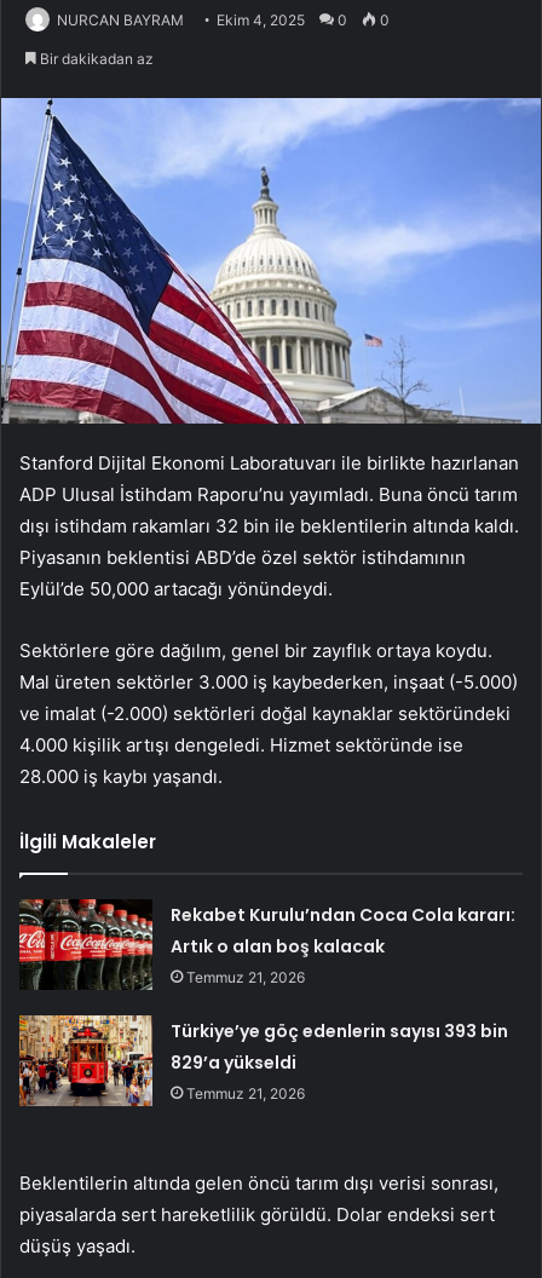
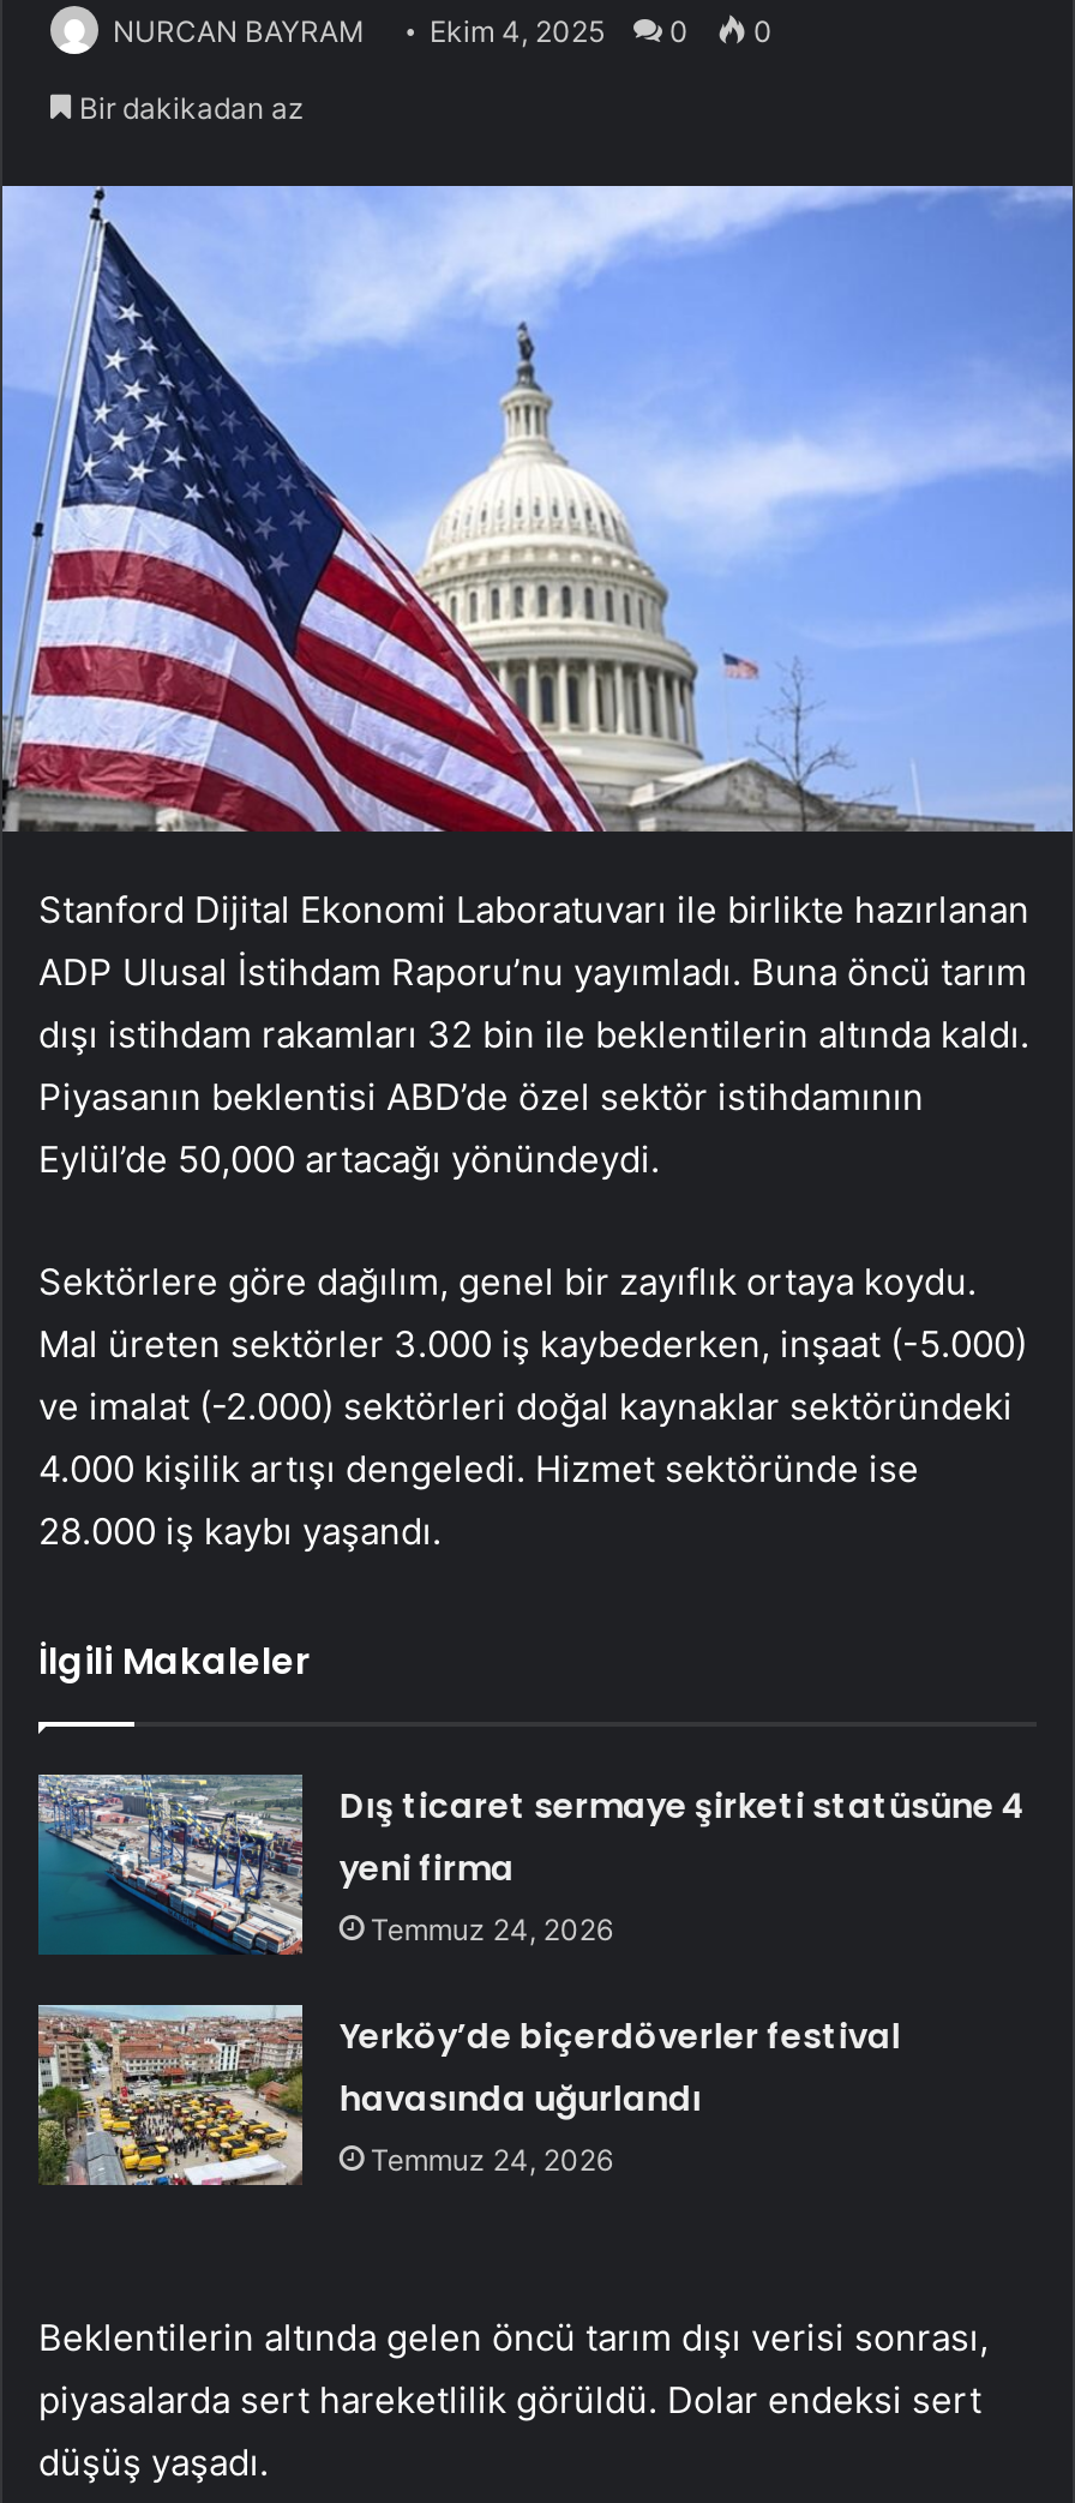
[18,898,516,990] [image] | Rekabet Kurulu’ndan Coca Cola kararı: | Artık o alan boş kalacak | Temmuz 21, 2026 -> [36,1772,1025,1955] [image] | Dış ticaret sermaye şirketi statüsüne 4 | yeni firma | Temmuz 24, 2026
[18,1014,508,1107] [image] | Türkiye’ye göç edenlerin sayısı 393 bin | 829’a yükseldi | Temmuz 21, 2026 -> [36,2003,901,2187] [image] | Yerköy’de biçerdöverler festival | havasında uğurlandı | Temmuz 24, 2026

